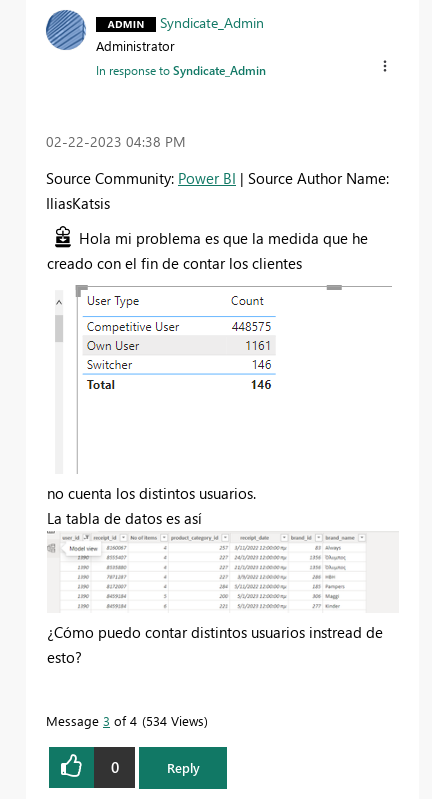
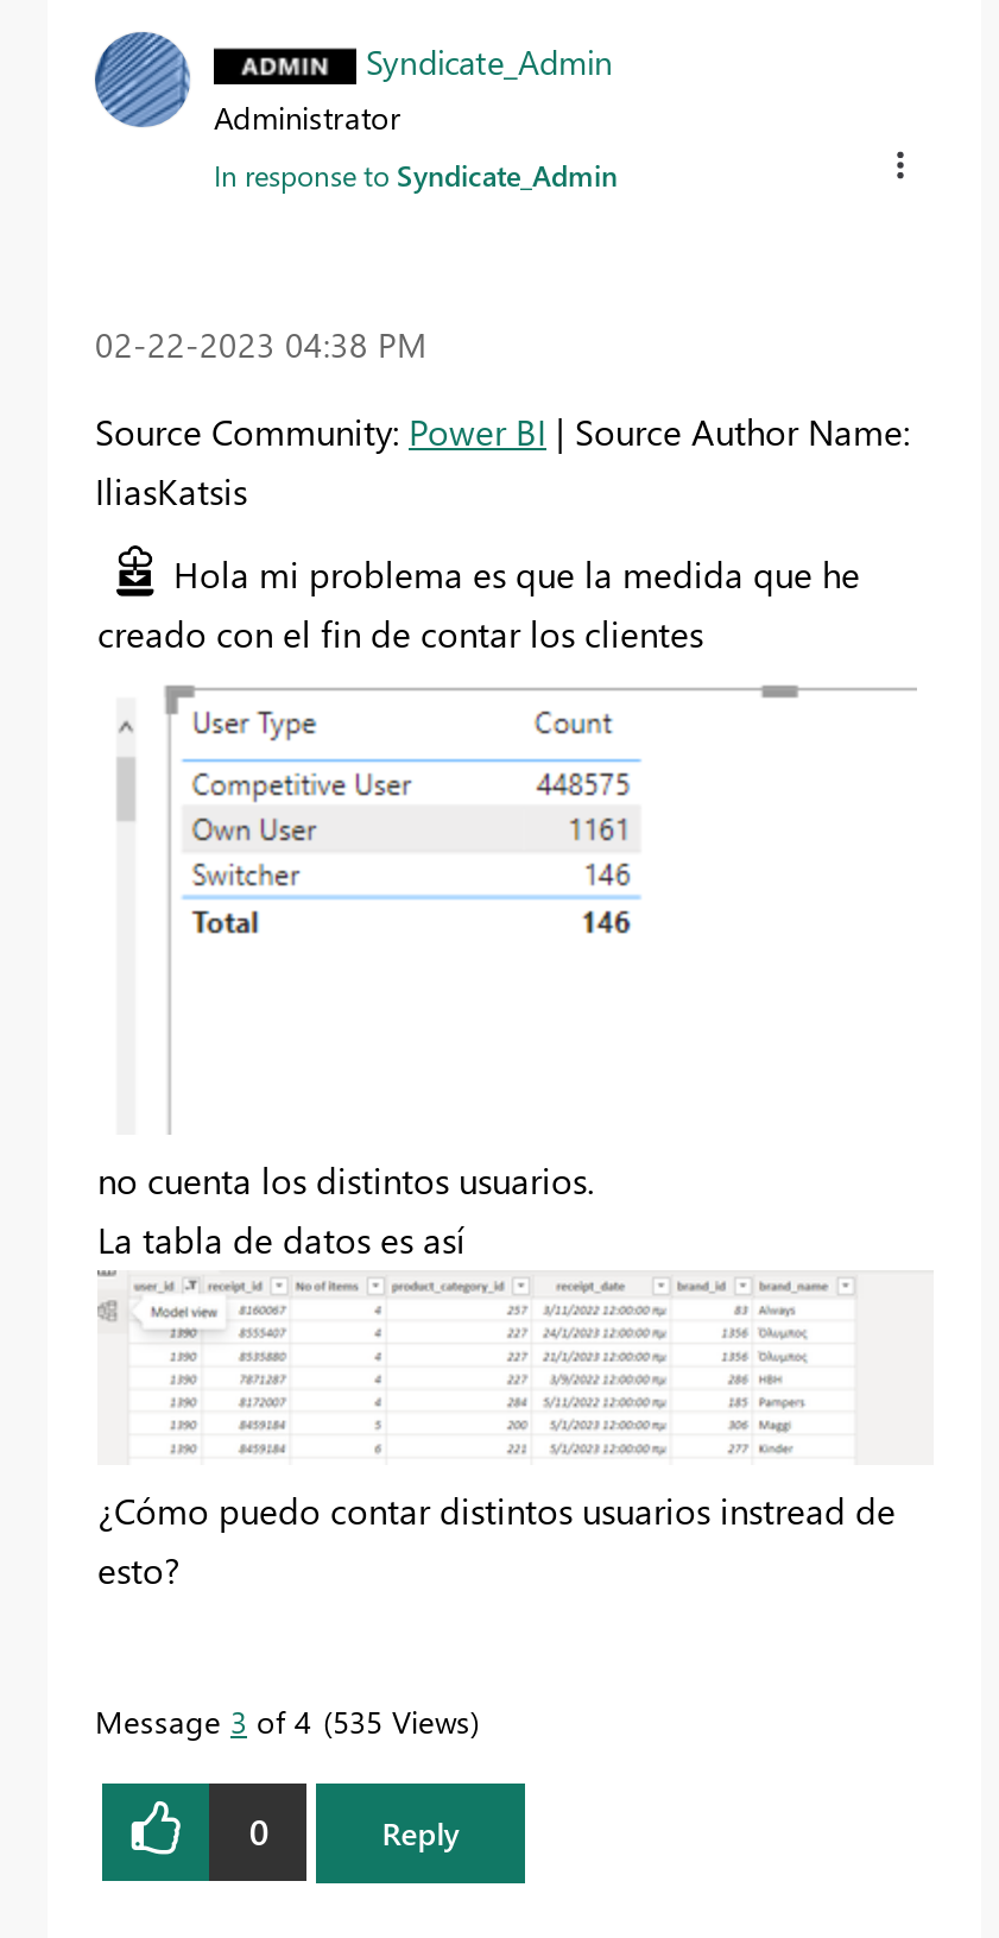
[46,712,204,729] Message 3 of 4 534 Views -> [95,1699,470,1740] Message 3 of 4 535 Views

